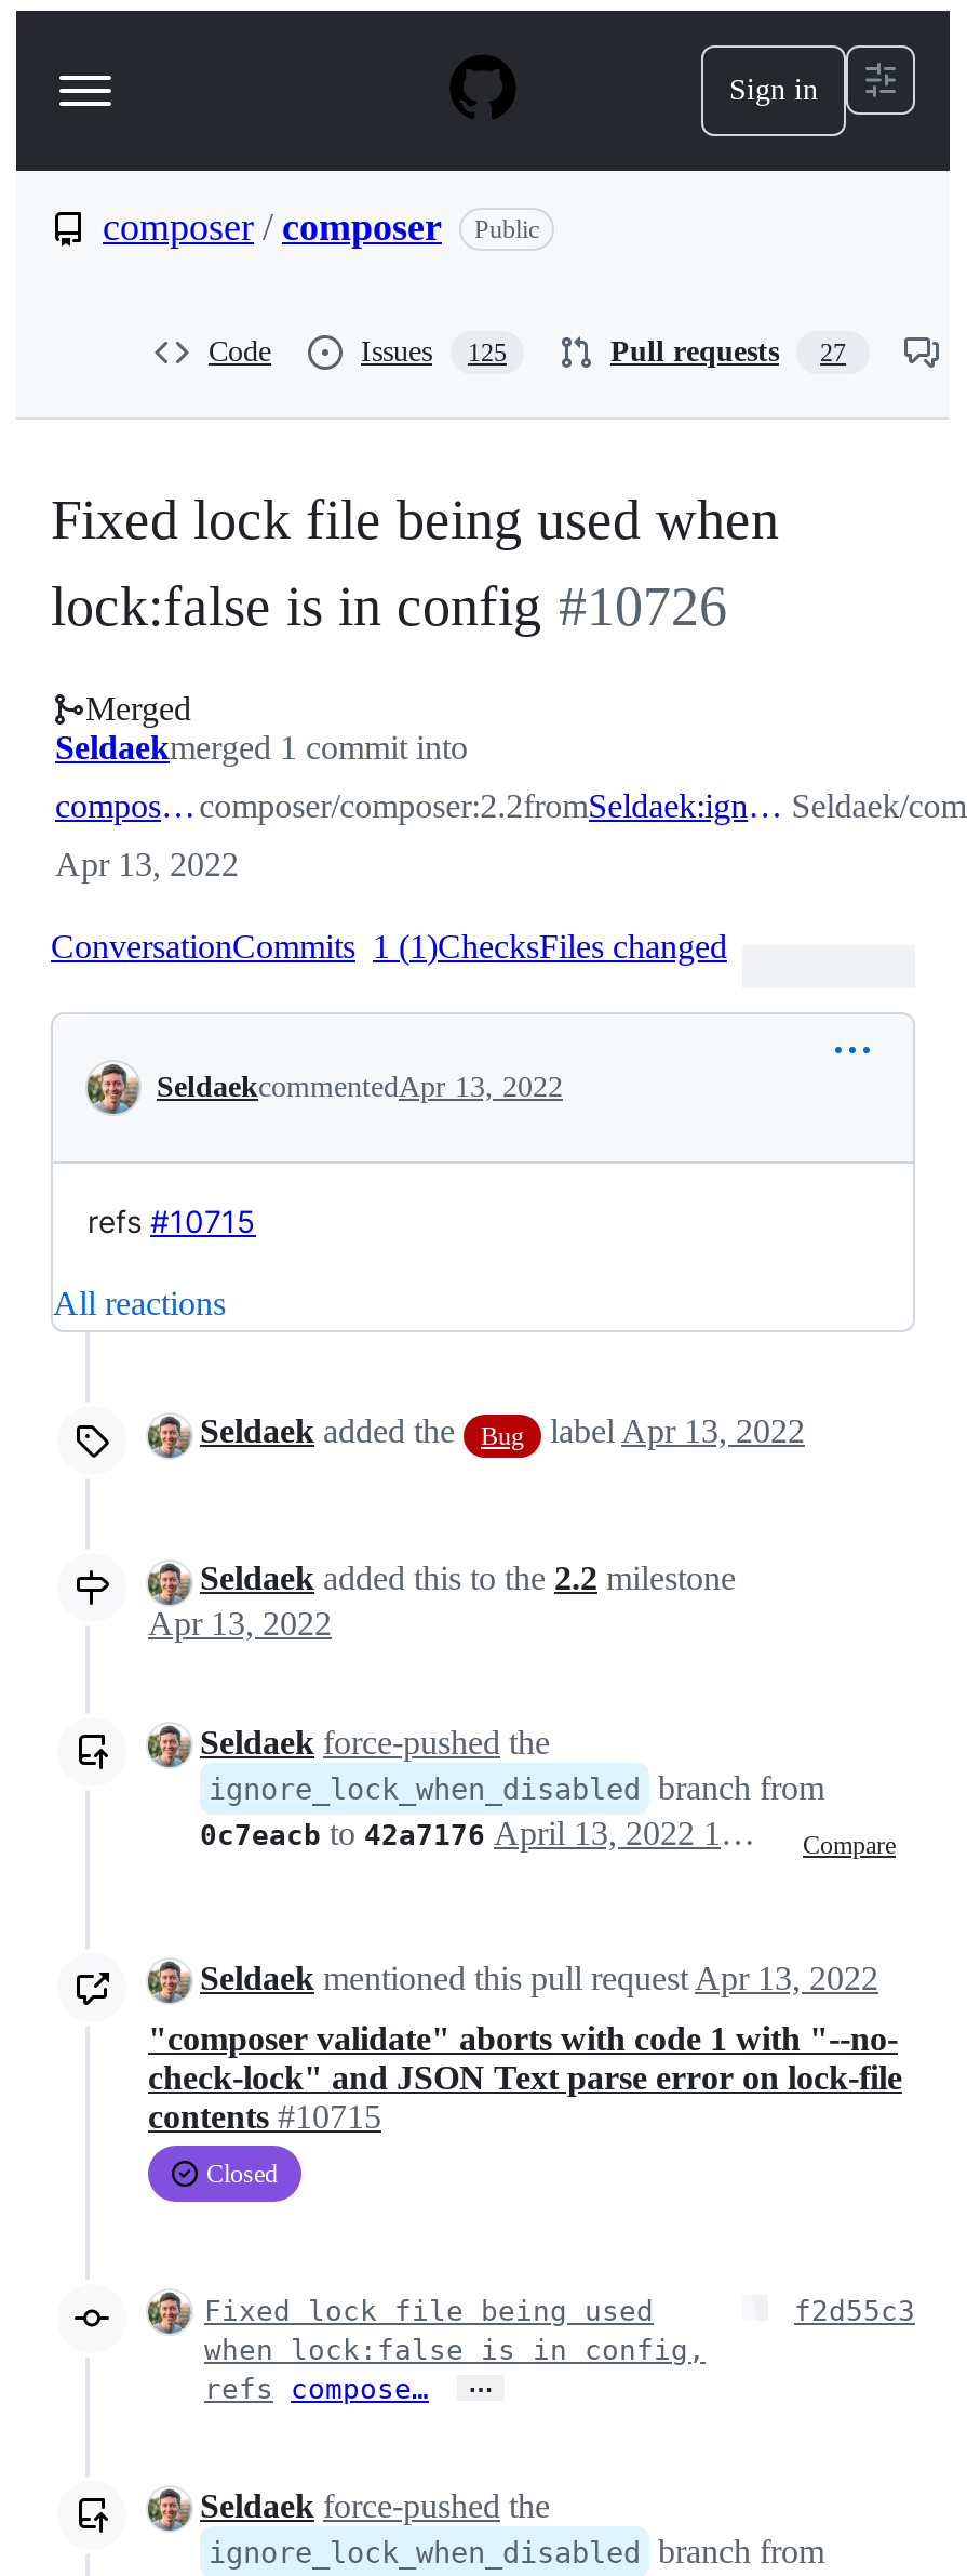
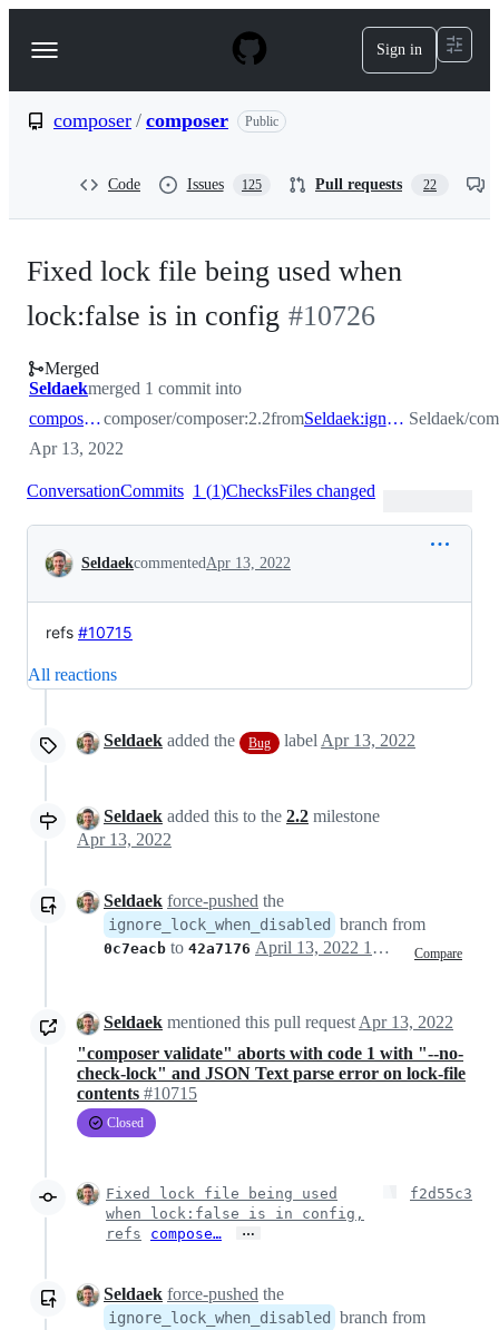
[610,335,846,368] Pull requests 27 -> [315,176,437,193] Pull requests 22

